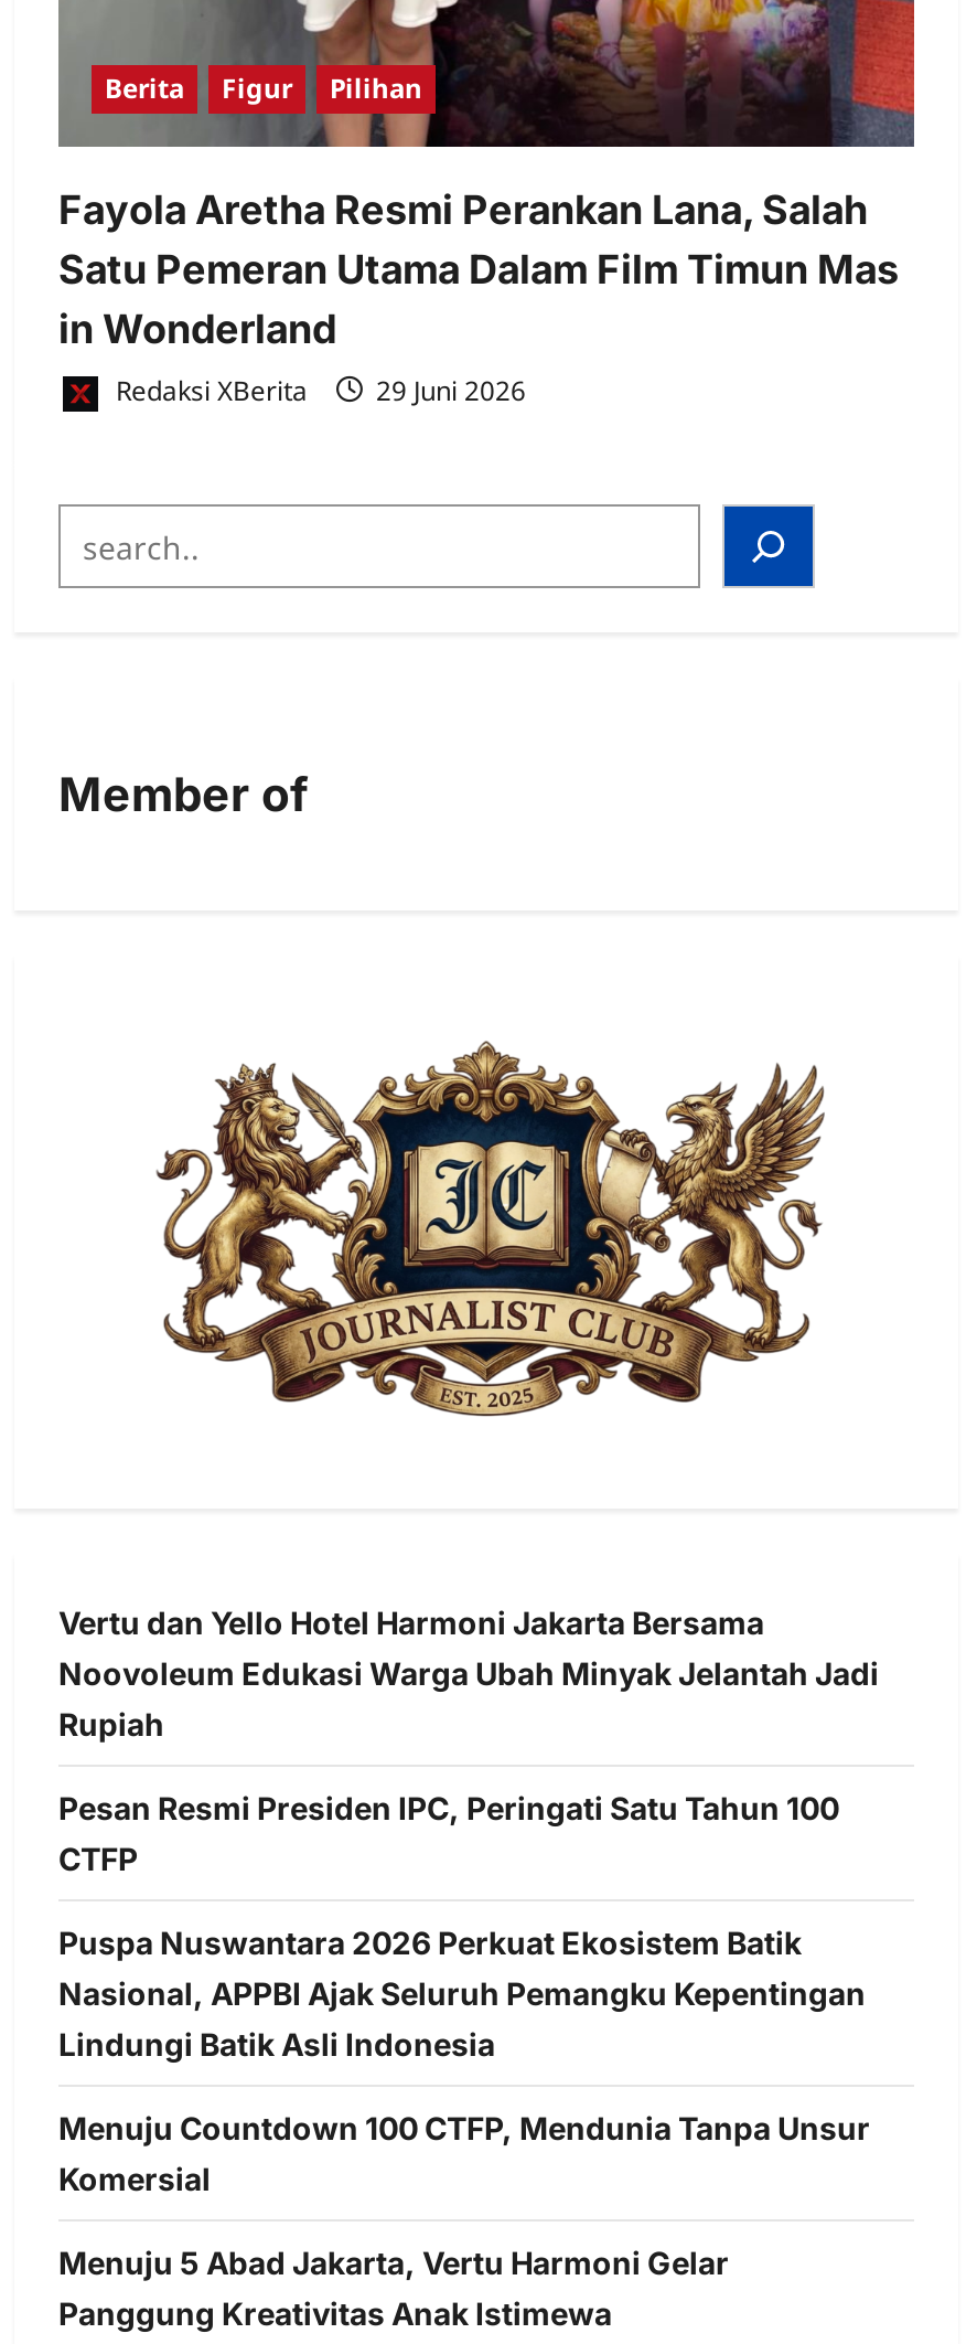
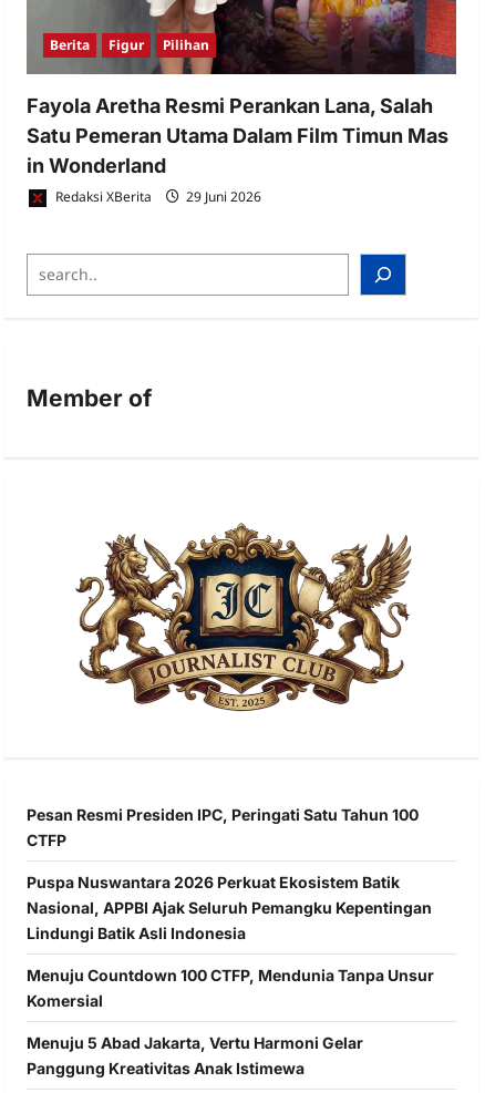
[58,1605,879,1744] Vertu dan Yello Hotel Harmoni Jakarta Bersama | Noovoleum Edukasi Warga Ubah Minyak Jelantah Jadi | Rupiah -> none

